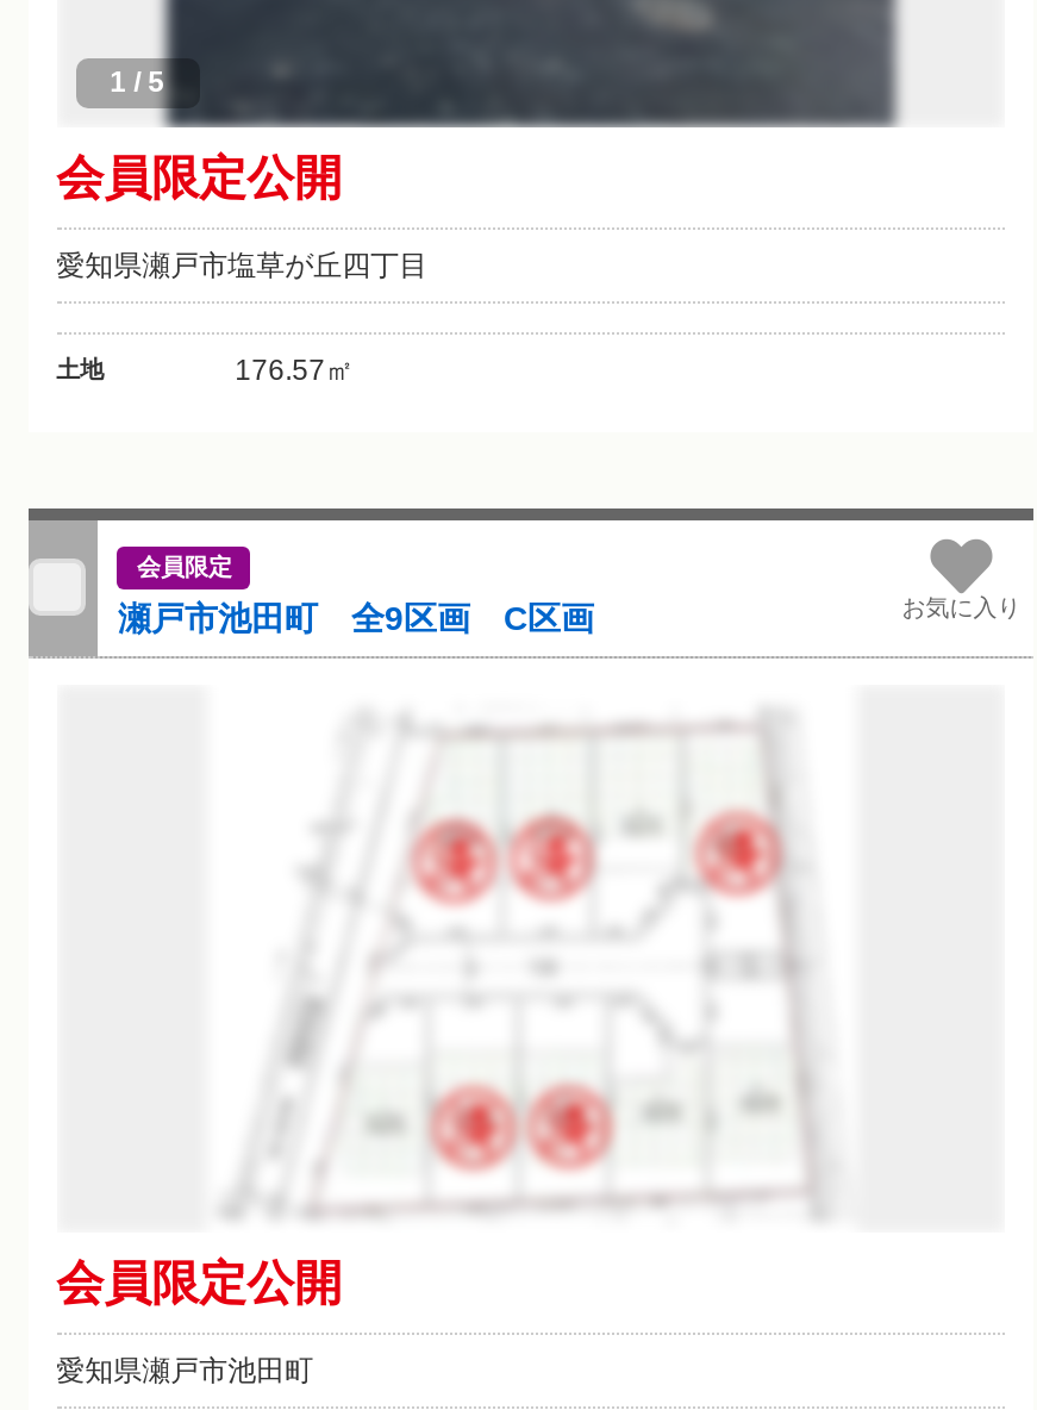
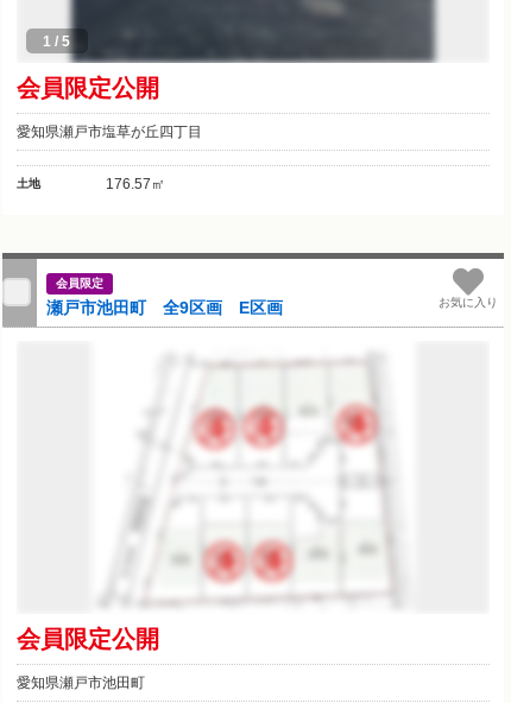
[118,598,594,636] 瀬戸市池田町 全9区画 C区画 -> [47,298,283,317] 瀬戸市池田町 全9区画 E区画

